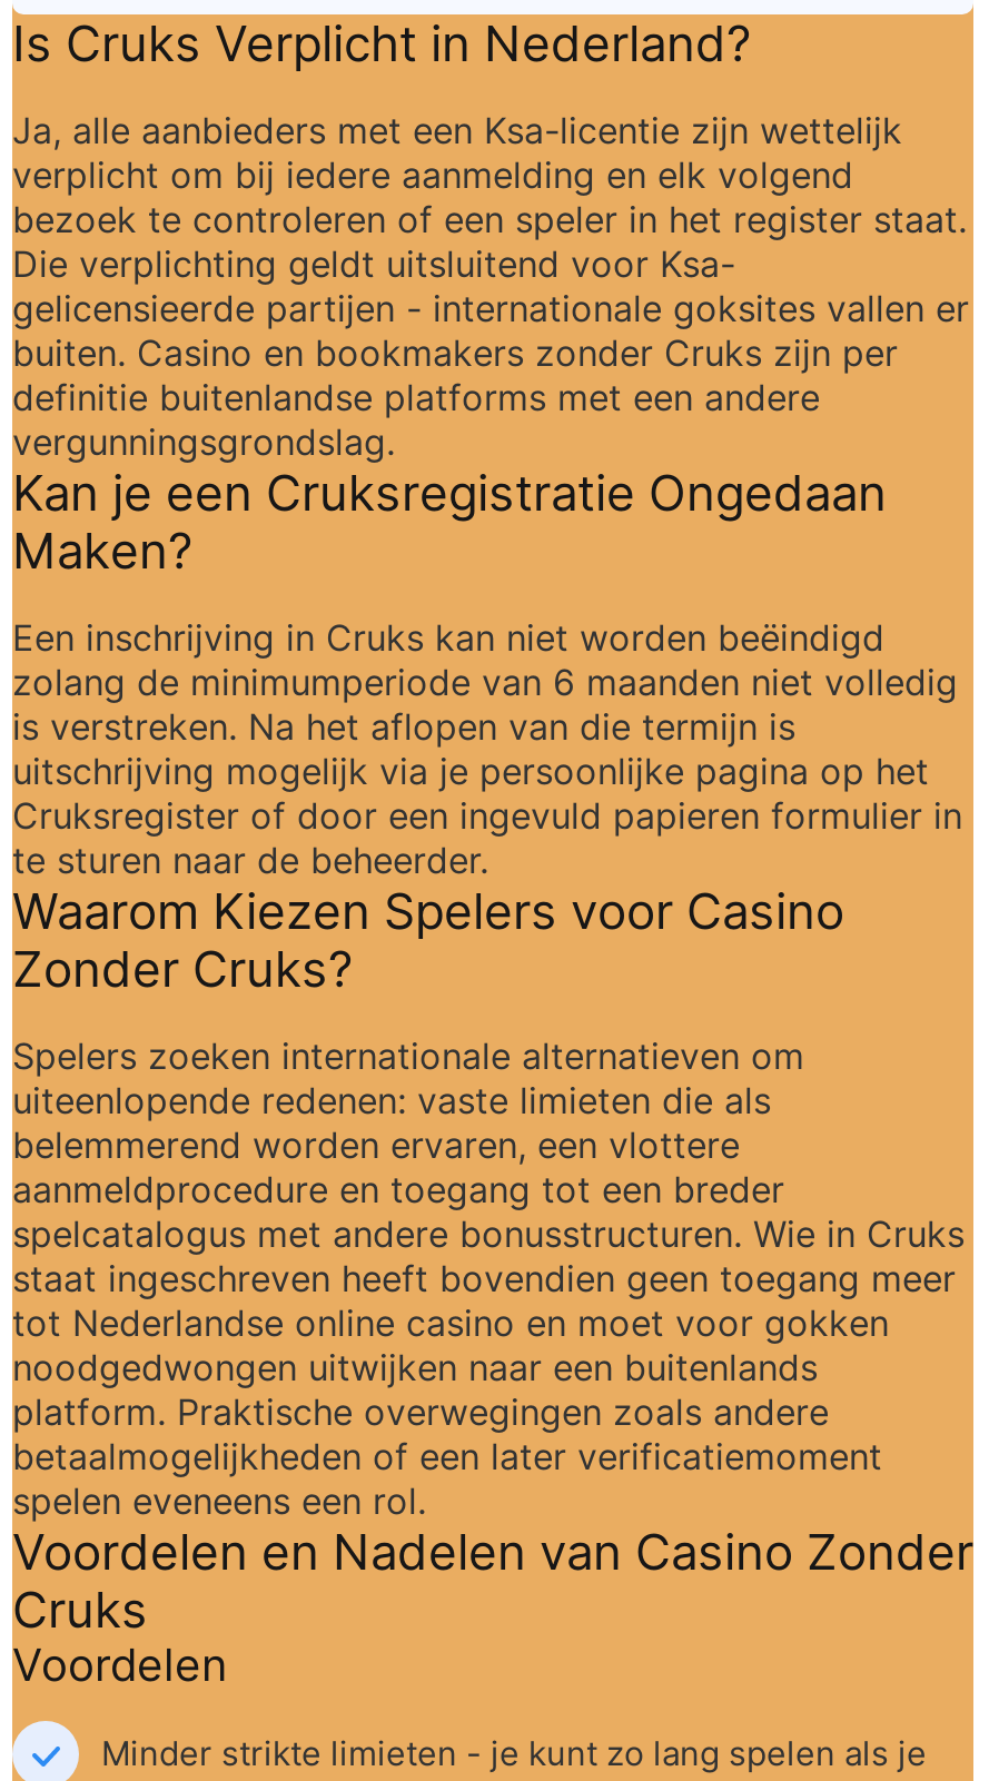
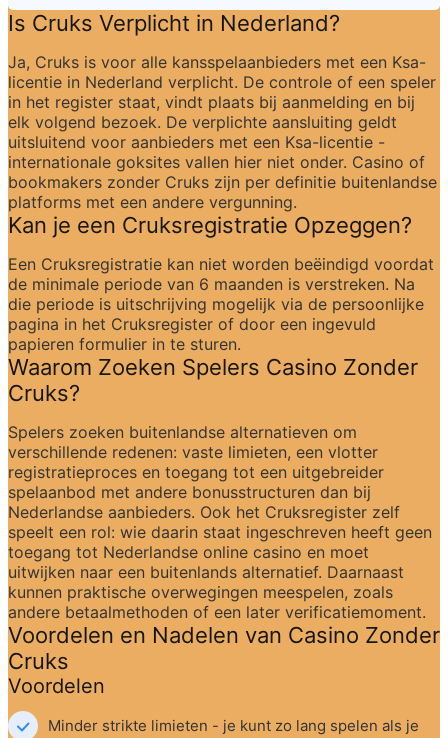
[12,108,969,580] Ja, alle aanbieders met een Ksa-licentie zijn wettelijk | verplicht om bij iedere aanmelding en elk volgend | bezoek te controleren of een speler in het register staat. | Die verplichting geldt uitsluitend voor Ksa- | gelicensieerde partijen - internationale goksites vallen er | buiten. Casino en bookmakers zonder Cruks zijn per | definitie buitenlandse platforms met een andere | vergunningsgrondslag. | Kan je een Cruksregistratie Ongedaan | Maken? -> [8,52,437,238] Ja, Cruks is voor alle kansspelaanbieders met een Ksa- | licentie in Nederland verplicht. De controle of een speler | in het register staat, vindt plaats bij aanmelding en bij | elk volgend bezoek. De verplichte aansluiting geldt | uitsluitend voor aanbieders met een Ksa-licentie - | internationale goksites vallen hier niet onder. Casino of | bookmakers zonder Cruks zijn per definitie buitenlandse | platforms met een andere vergunning. | Kan je een Cruksregistratie Opzeggen?
[12,615,962,998] Een inschrijving in Cruks kan niet worden beëindigd | zolang de minimumperiode van 6 maanden niet volledig | is verstreken. Na het aflopen van die termijn is | uitschrijving mogelijk via je persoonlijke pagina op het | Cruksregister of door een ingevuld papieren formulier in | te sturen naar de beheerder. | Waarom Kiezen Spelers voor Casino | Zonder Cruks? -> [8,254,434,406] Een Cruksregistratie kan niet worden beëindigd voordat | de minimale periode van 6 maanden is verstreken. Na | die periode is uitschrijving mogelijk via de persoonlijke | pagina in het Cruksregister of door een ingevuld | papieren formulier in te sturen. | Waarom Zoeken Spelers Casino Zonder | Cruks?
[12,1033,965,1523] Spelers zoeken internationale alternatieven om | uiteenlopende redenen: vaste limieten die als | belemmerend worden ervaren, een vlottere | aanmeldprocedure en toegang tot een breder | spelcatalogus met andere bonusstructuren. Wie in Cruks | staat ingeschreven heeft bovendien geen toegang meer | tot Nederlandse online casino en moet voor gokken | noodgedwongen uitwijken naar een buitenlands | platform. Praktische overwegingen zoals andere | betaalmogelijkheden of een later verificatiemoment | spelen eveneens een rol. -> [8,422,432,622] Spelers zoeken buitenlandse alternatieven om | verschillende redenen: vaste limieten, een vlotter | registratieproces en toegang tot een uitgebreider | spelaanbod met andere bonusstructuren dan bij | Nederlandse aanbieders. Ook het Cruksregister zelf | speelt een rol: wie daarin staat ingeschreven heeft geen | toegang tot Nederlandse online casino en moet | uitwijken naar een buitenlands alternatief. Daarnaast | kunnen praktische overwegingen meespelen, zoals | andere betaalmethoden of een later verificatiemoment.

